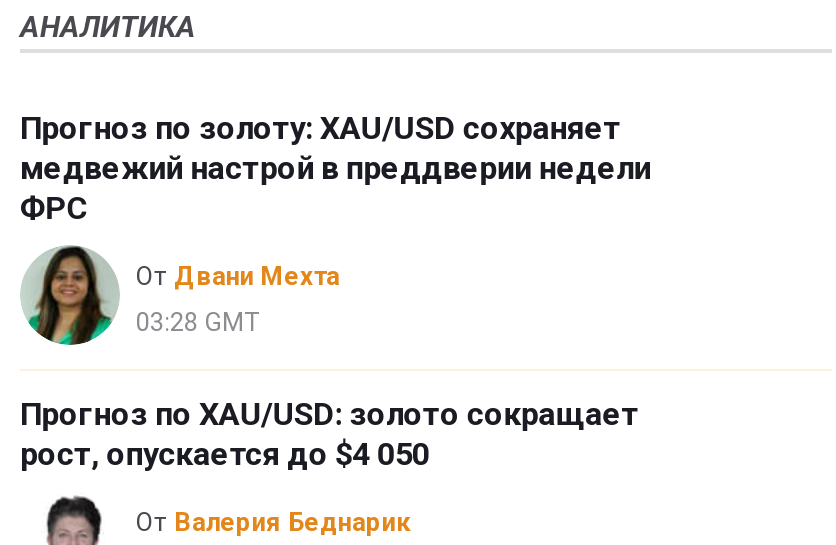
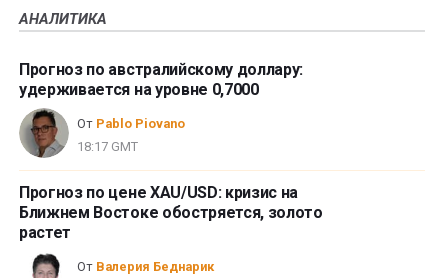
[20,110,651,228] Прогноз по золоту: XAU/USD сохраняет | медвежий настрой в преддверии недели | ФРС -> [19,60,303,99] Прогноз по австралийскому доллару: | удерживается на уровне 0,7000
[20,243,340,341] [image] | От Двани Мехта -> [18,116,185,176] [image] | От Pablo Piovano
[136,307,258,337] 03:28 GMT -> [77,139,138,154] 18:17 GMT
[20,396,639,474] Прогноз по XAU/USD: золото сокращает | рост, опускается до $4 050 -> [19,183,323,242] Прогноз по цене XAU/USD: кризис на | Ближнем Востоке обостряется, золото | растет

